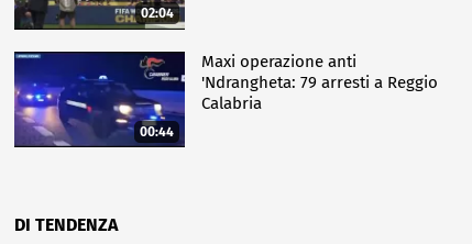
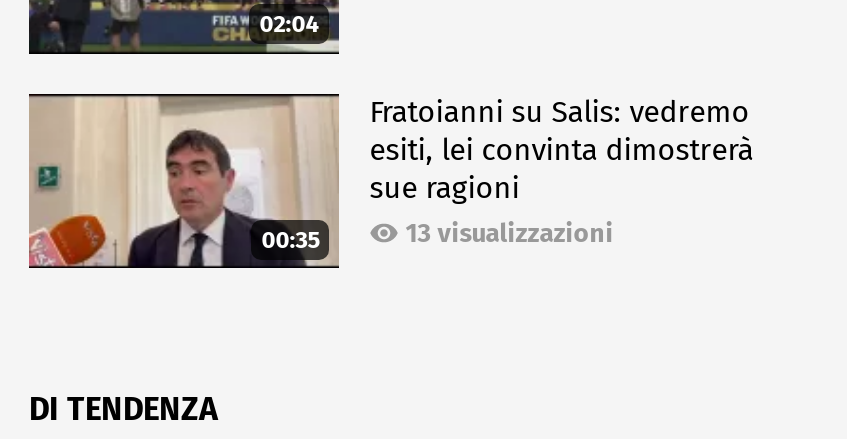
[13,52,186,147] [image] | 00:44 -> [27,94,341,268] [image] | 00:35
[202,52,438,114] Maxi operazione anti | 'Ndrangheta: 79 arresti a Reggio | Calabria -> [369,95,753,249] Fratoianni su Salis: vedremo | esiti, lei convinta dimostrerà | sue ragioni | 13 visualizzazioni

